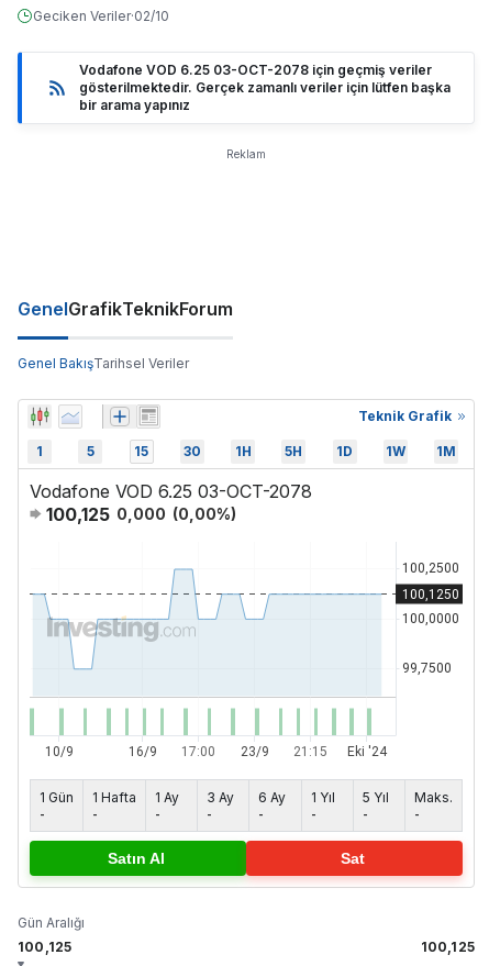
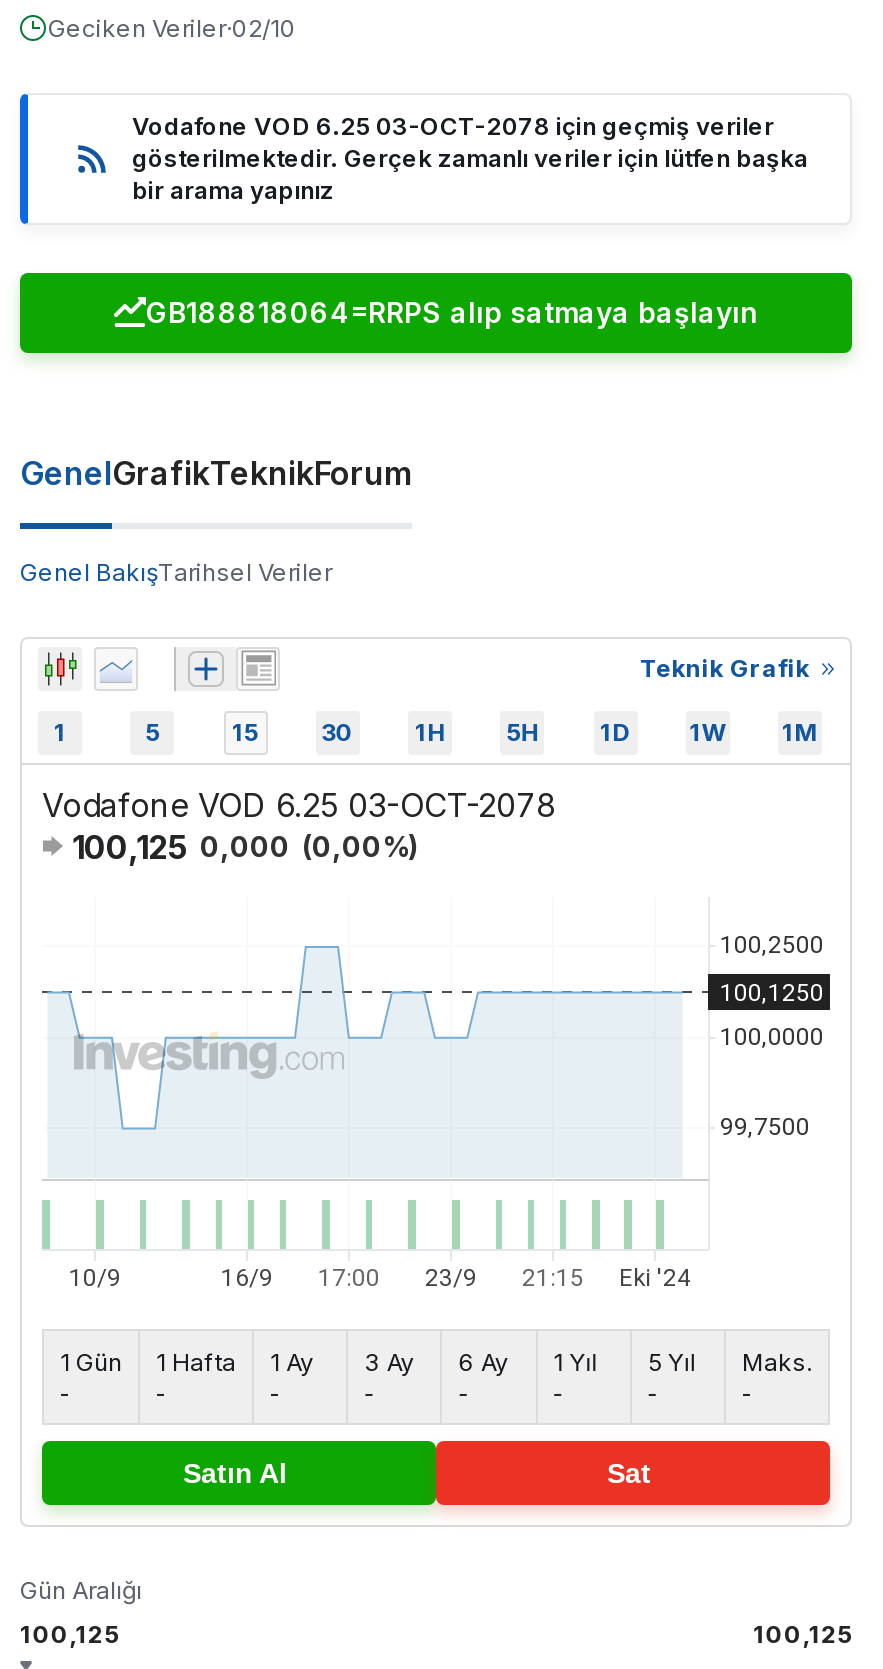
[226,147,266,160] Reklam -> [146,295,758,329] GB188818064=RRPS alıp satmaya başlayın

